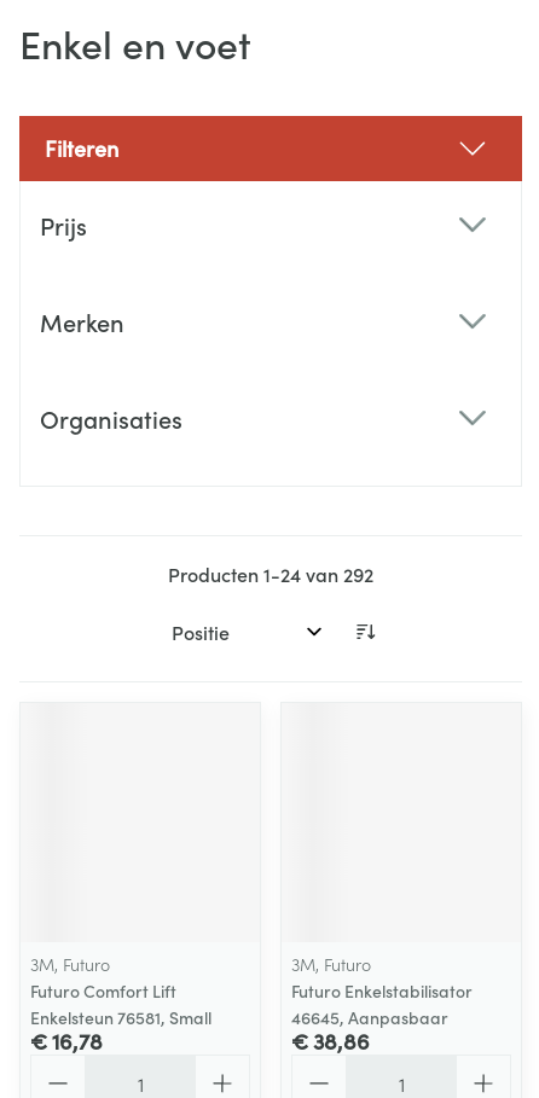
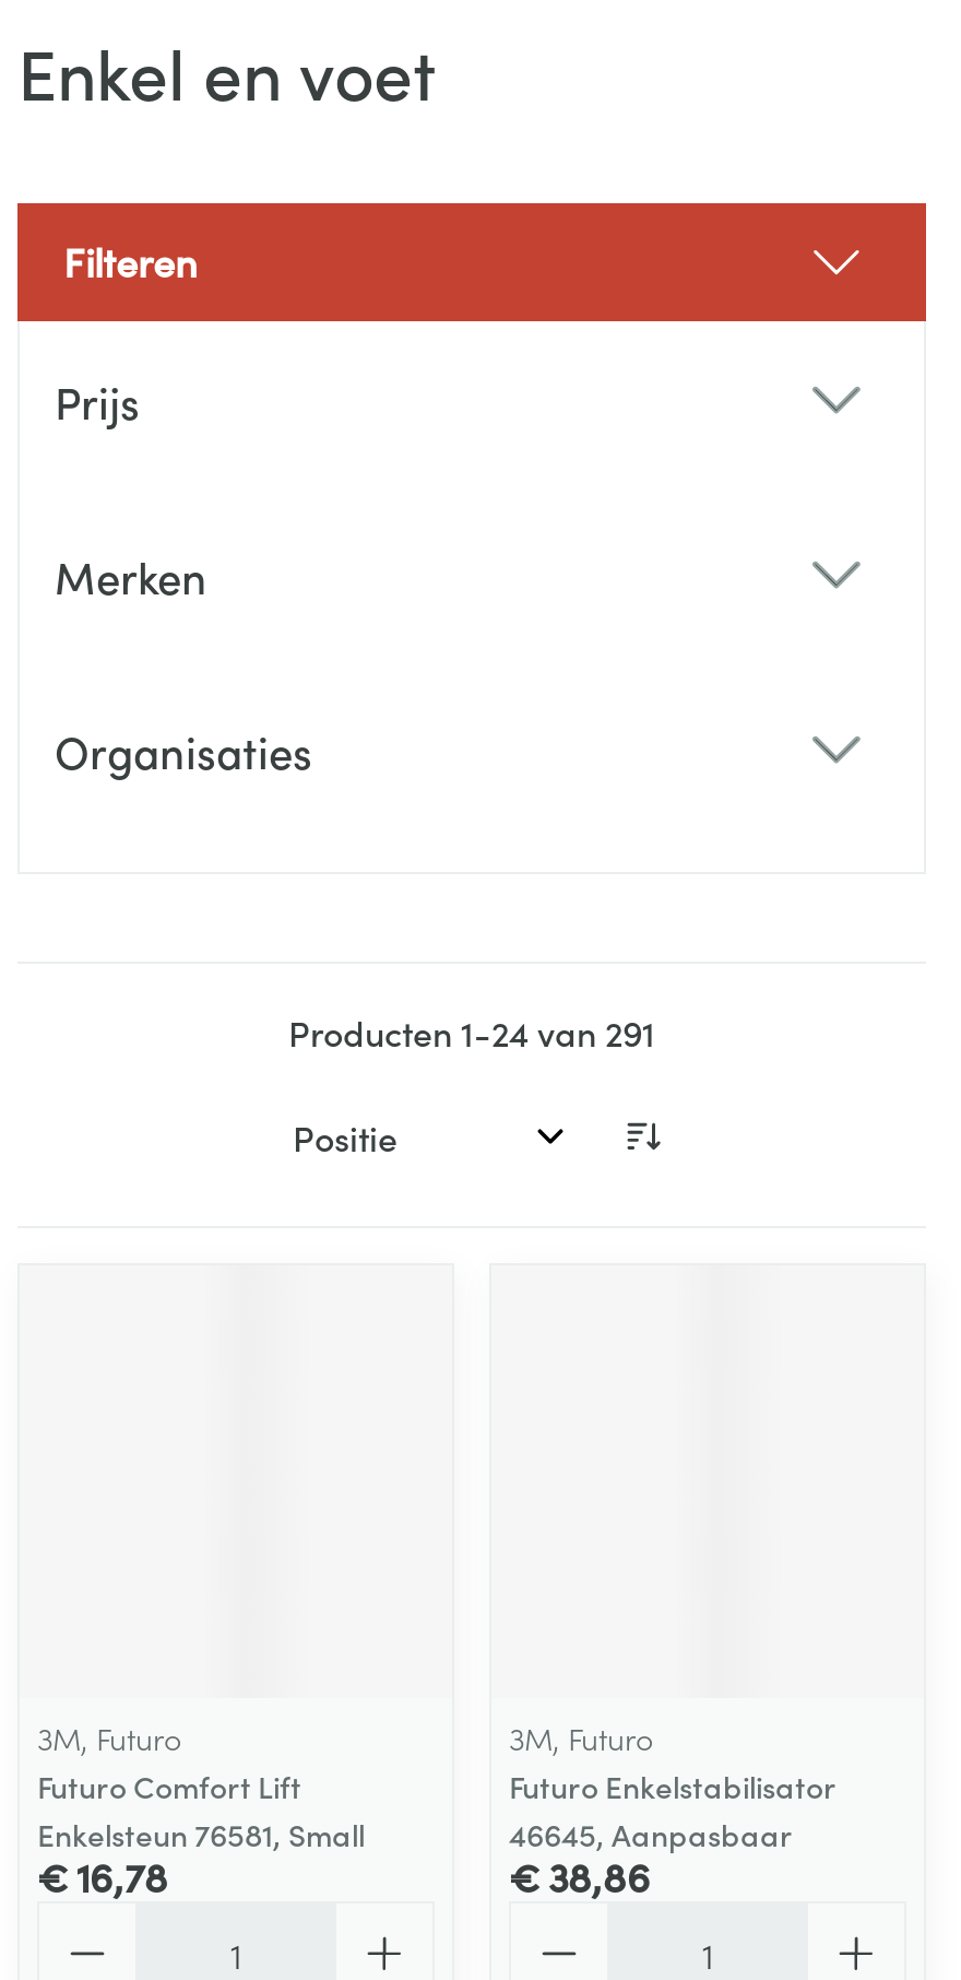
[168,560,373,587] Producten 1-24 van 292 -> [288,1007,655,1056] Producten 1-24 van 291

